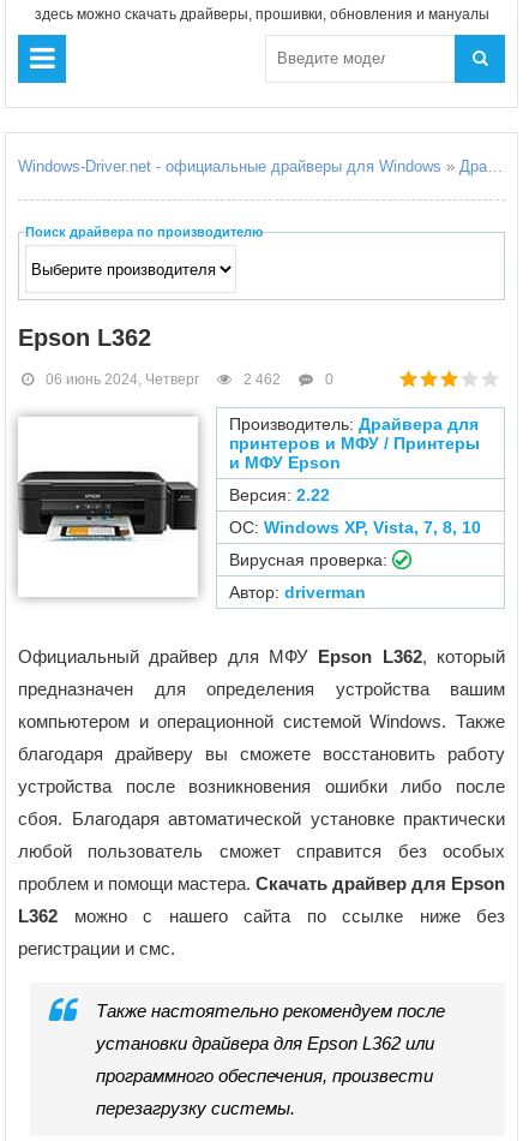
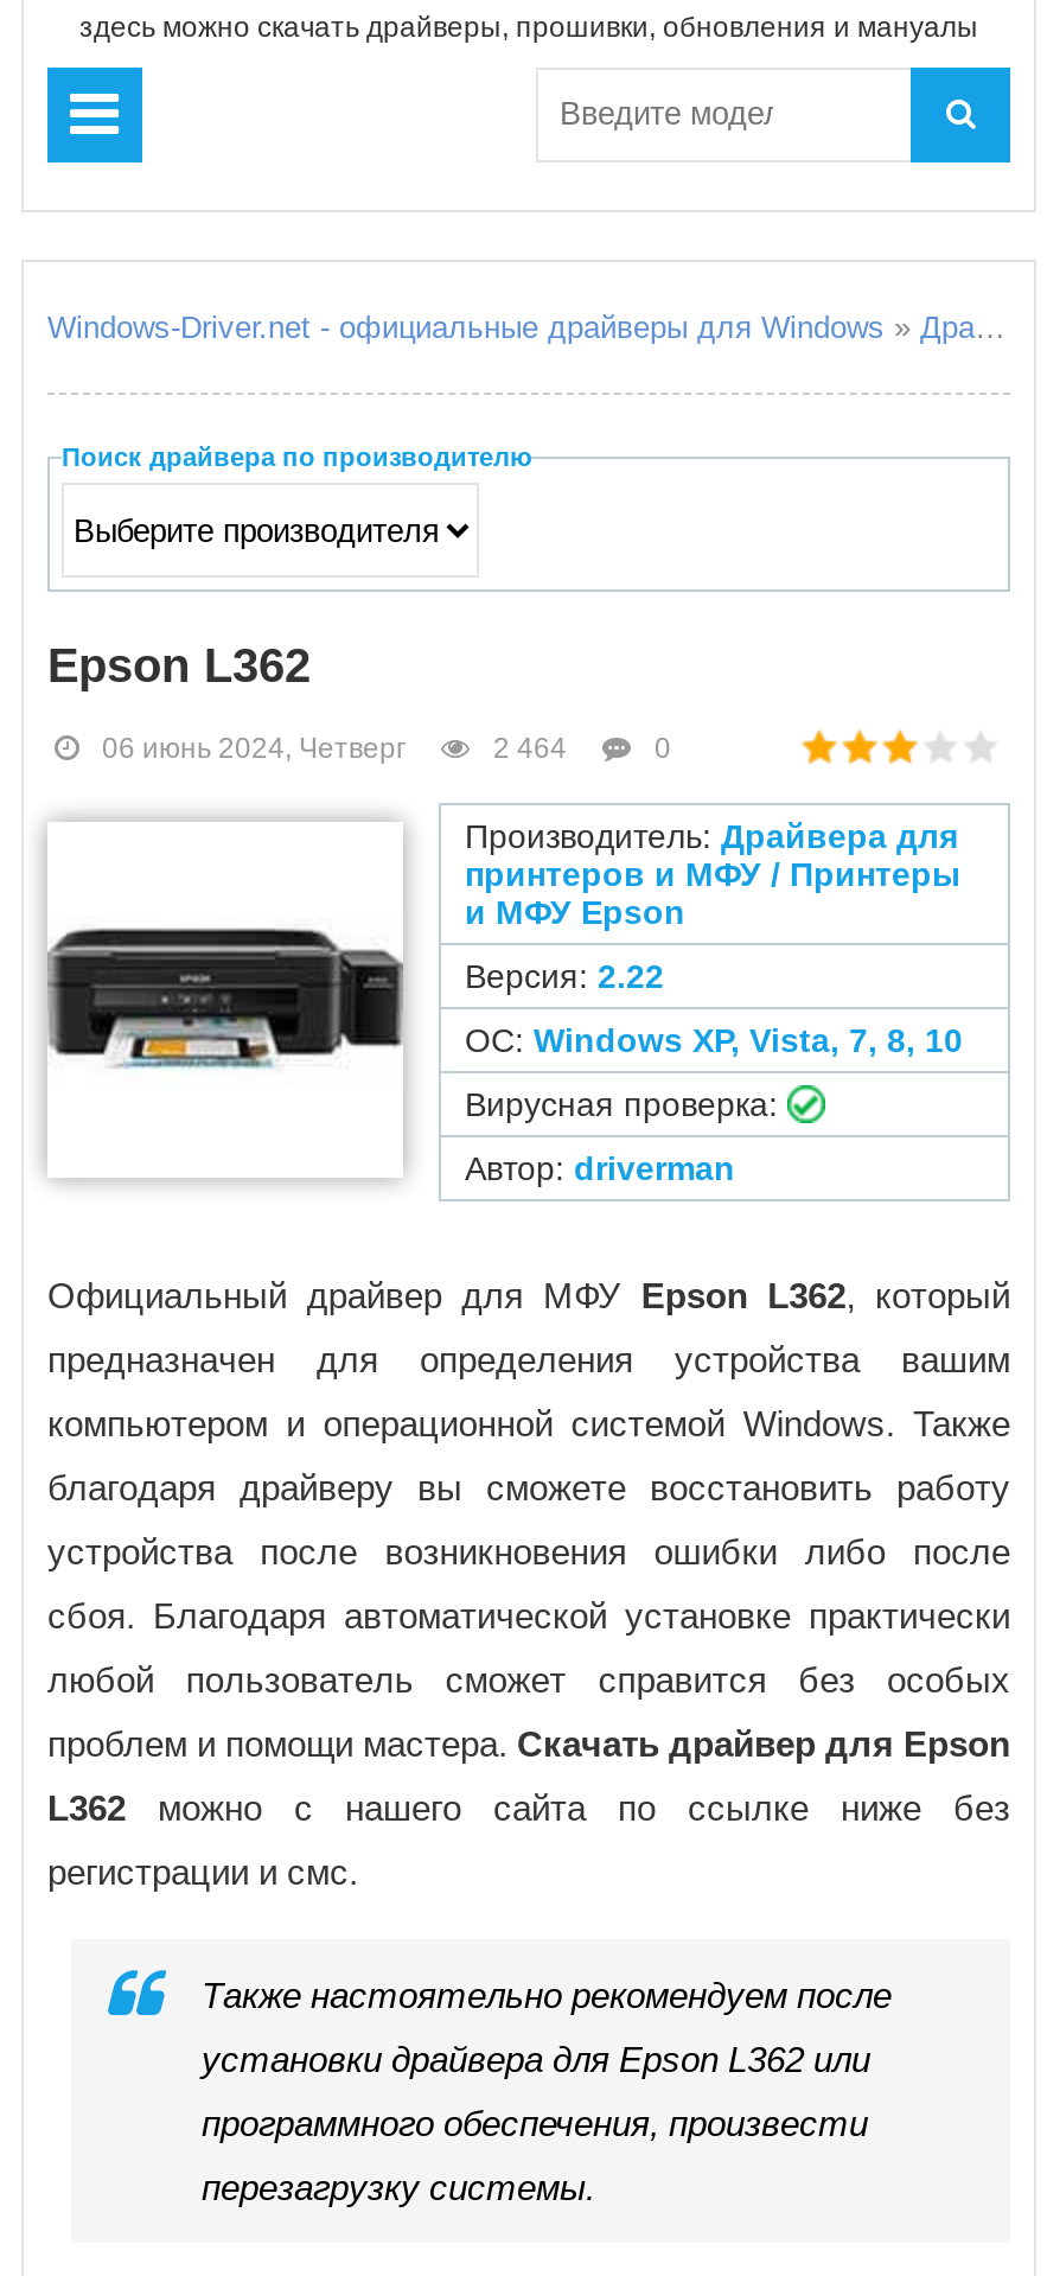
[244,371,281,388] 2 462 -> [493,732,567,765] 2 464

